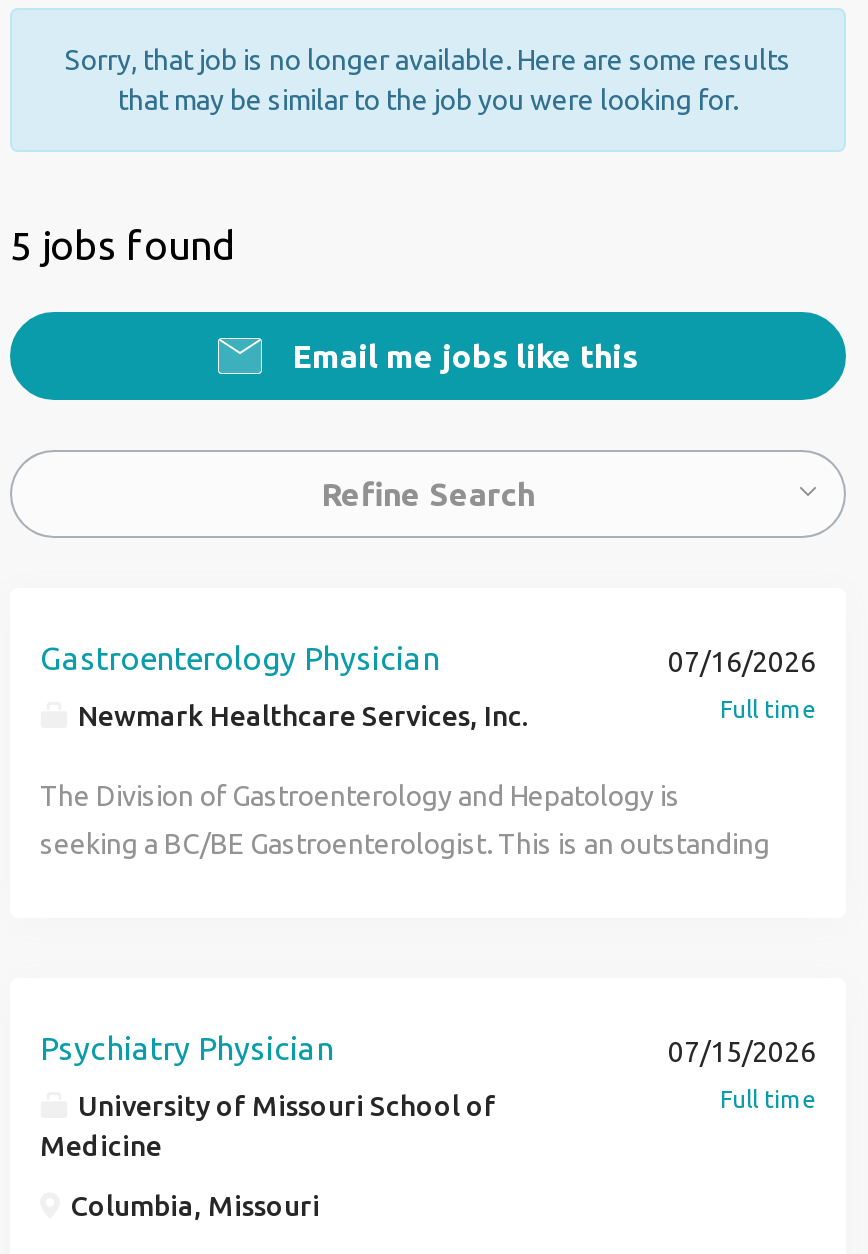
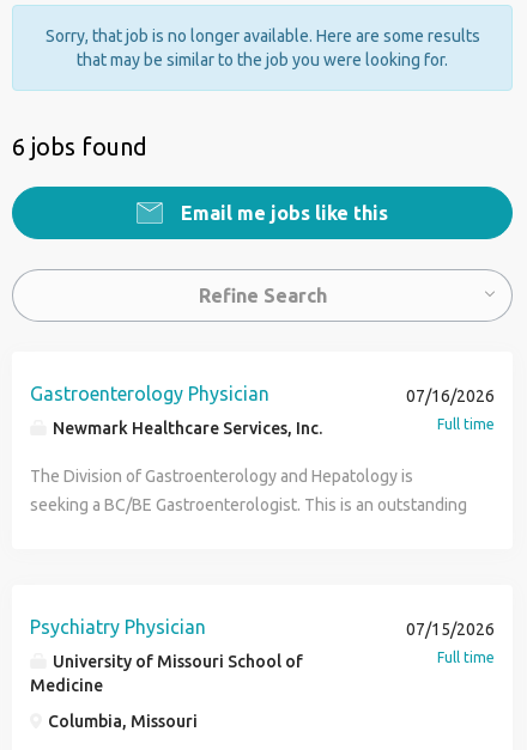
[10,222,236,268] 5 jobs found -> [12,133,147,160] 6 jobs found

